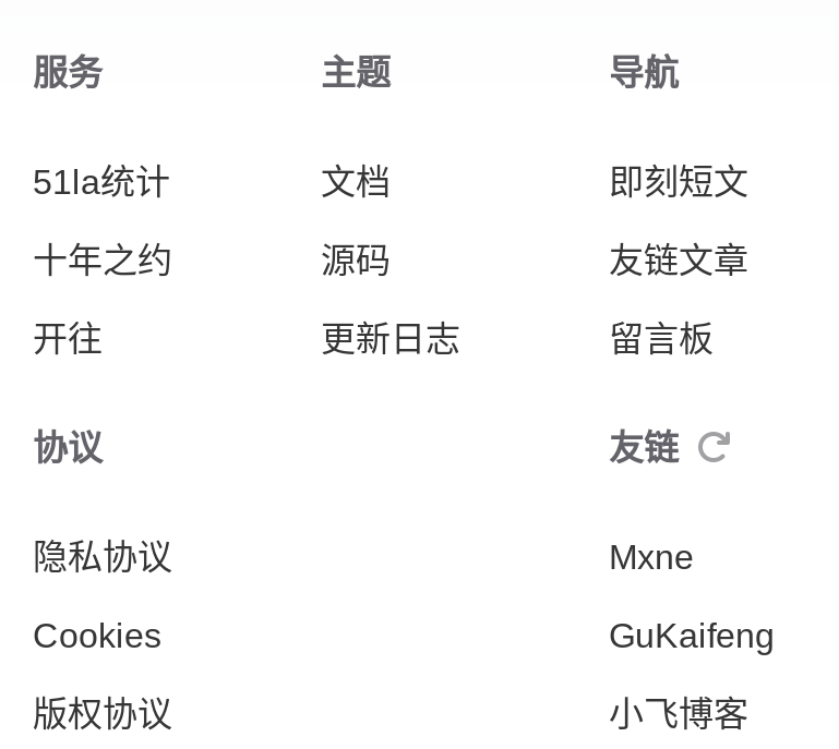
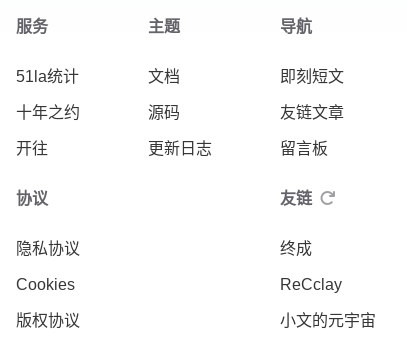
[609,539,694,576] Mxne -> [280,240,312,257] 终成
[609,618,775,655] GuKaifeng -> [280,276,342,293] ReCclay
[609,696,748,733] 小飞博客 -> [280,312,376,329] 小文的元宇宙

